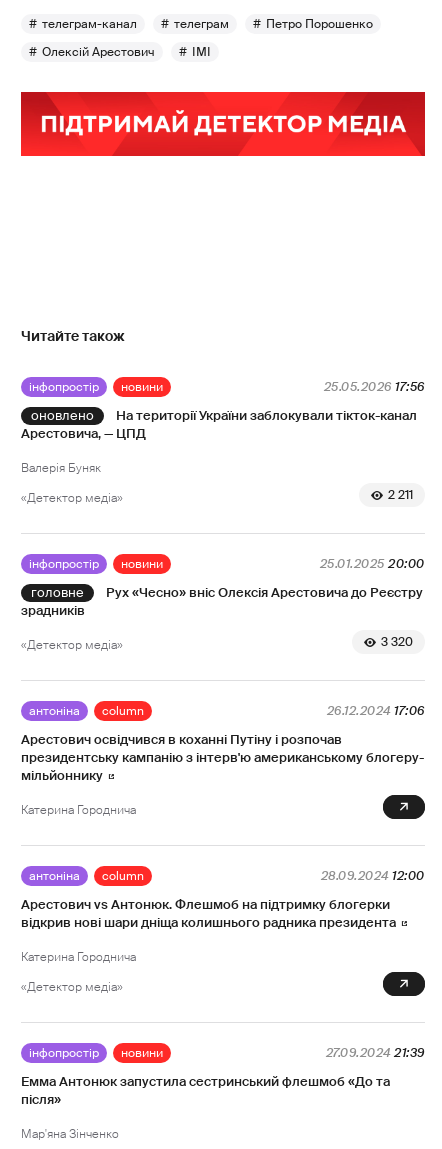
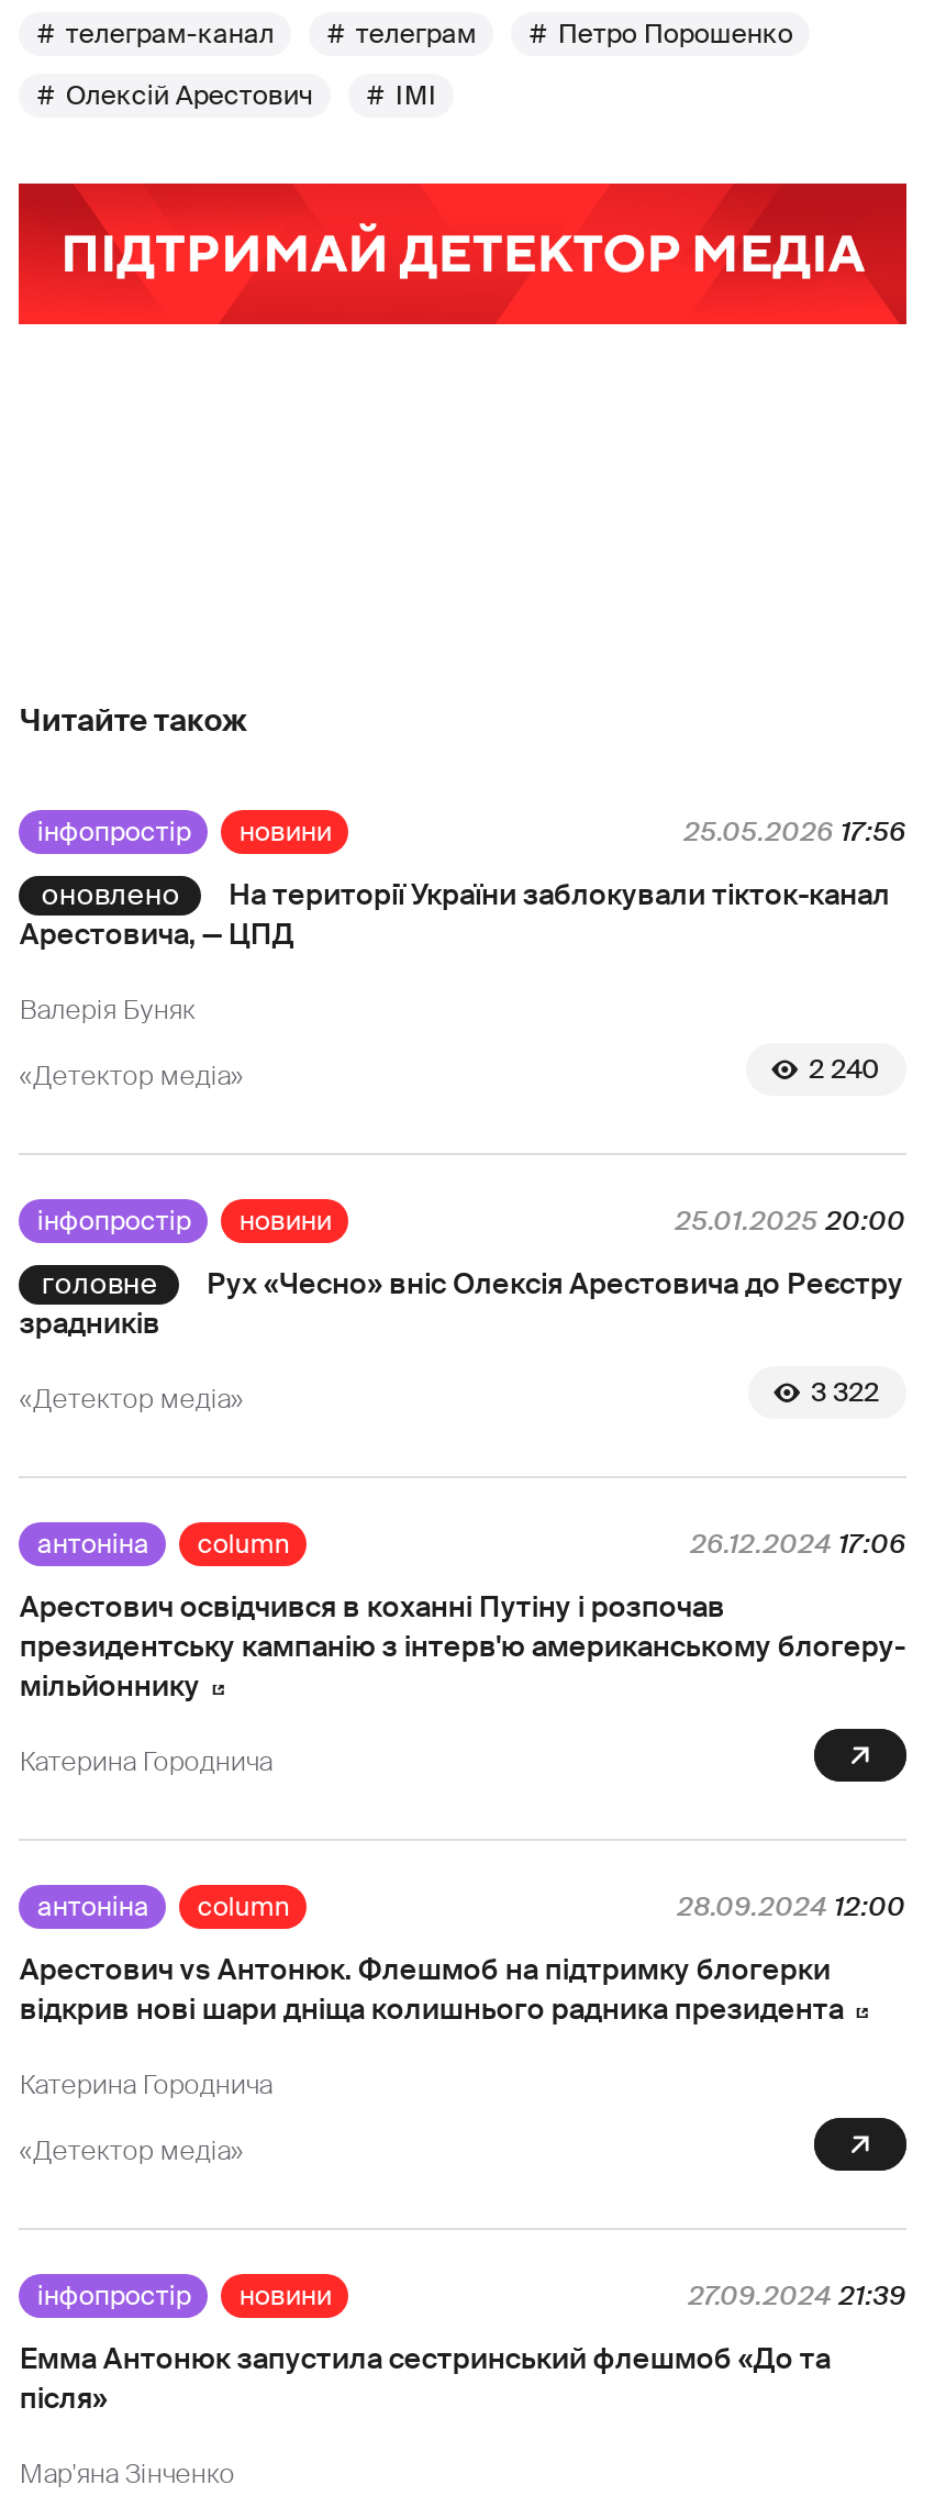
[388,487,413,503] 2 211 -> [809,1052,879,1087] 2 240
[381,634,413,650] 3 320 -> [811,1375,879,1410] 3 322

